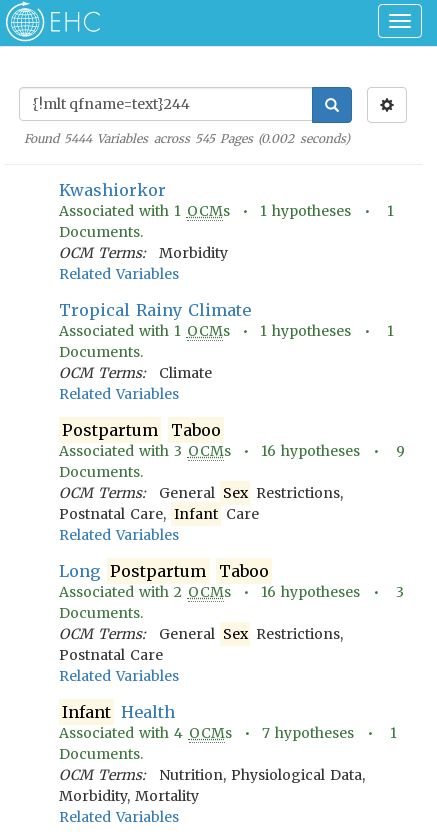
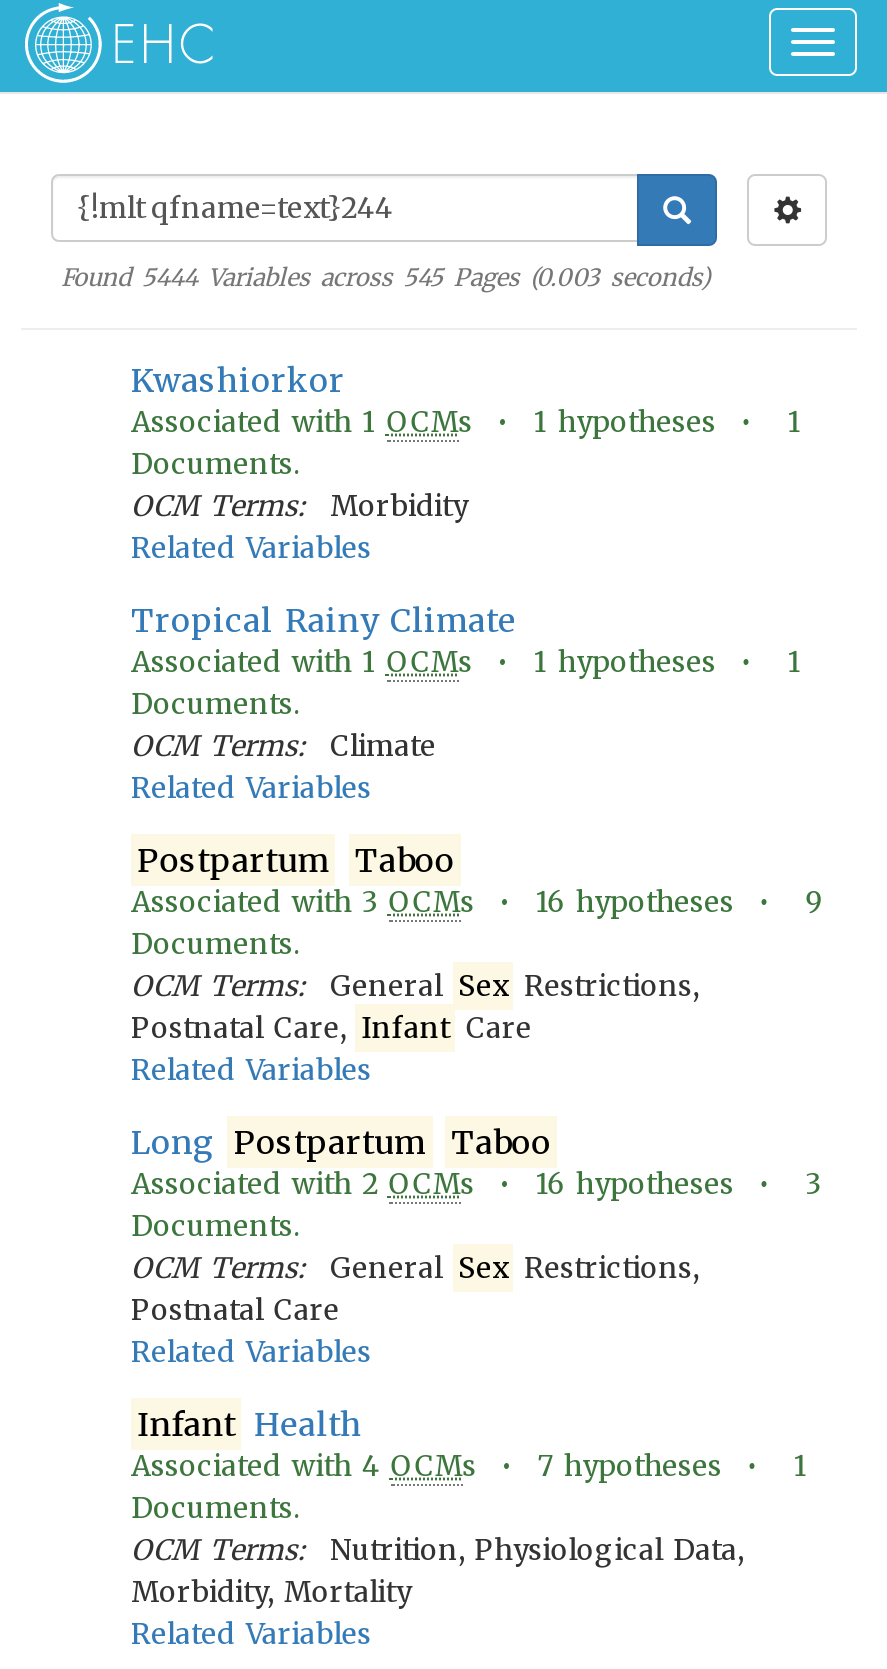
[24,131,350,146] Found 5444 Variables across 545 Pages (0.002 seconds) -> [61,262,710,292] Found 5444 Variables across 545 Pages (0.003 seconds)

